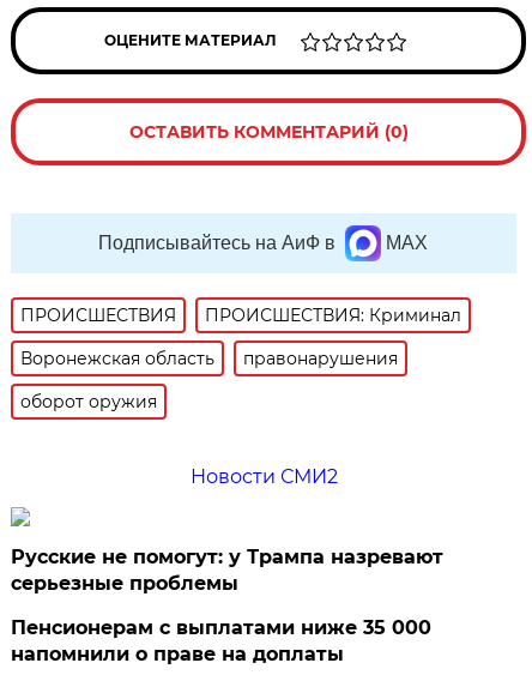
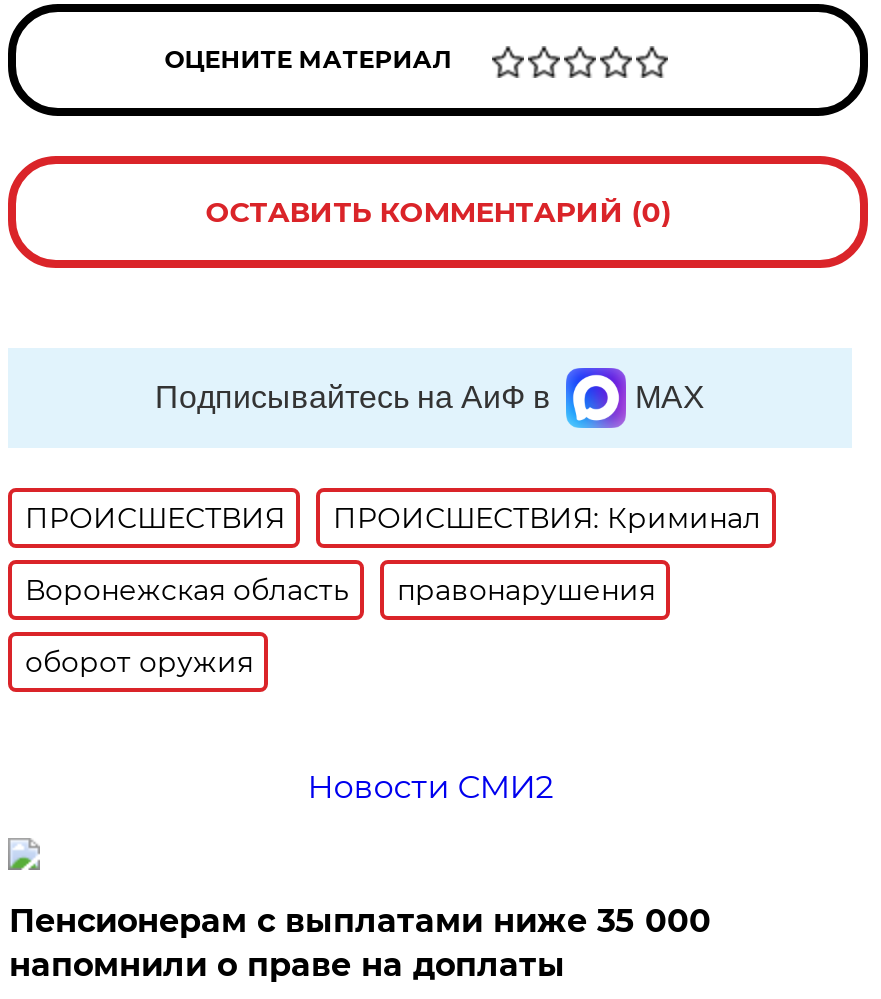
[11,546,444,595] Русские не помогут: у Трампа назревают | серьезные проблемы -> none

